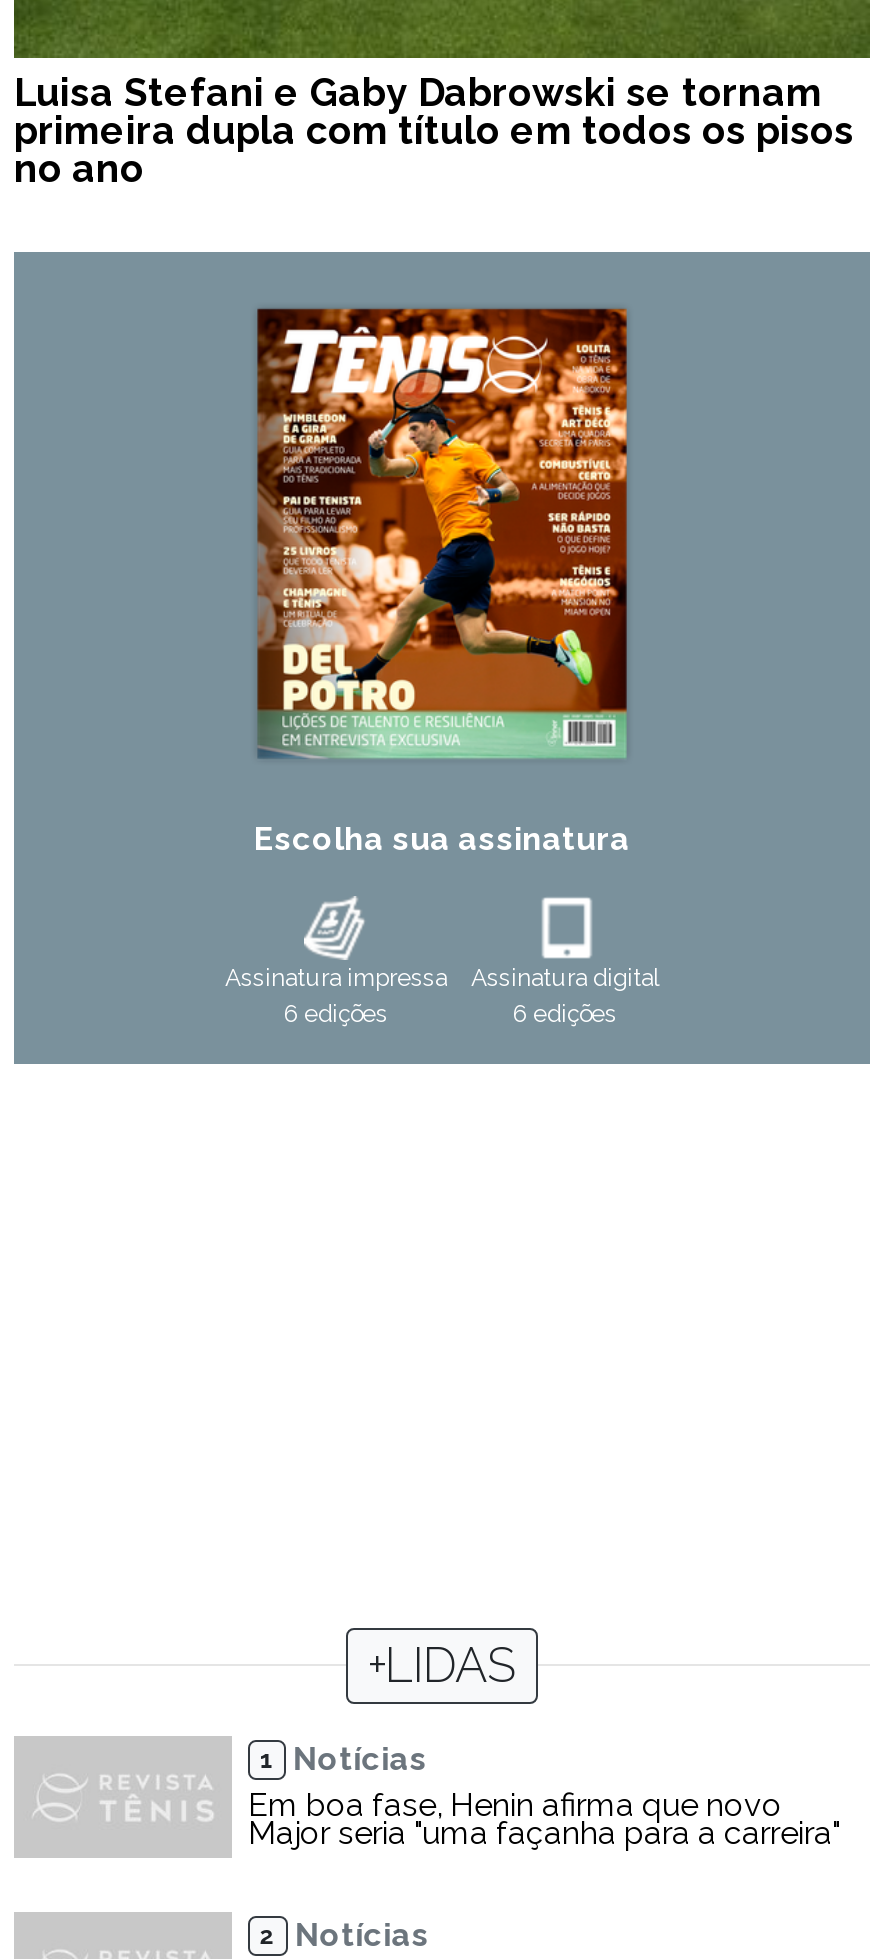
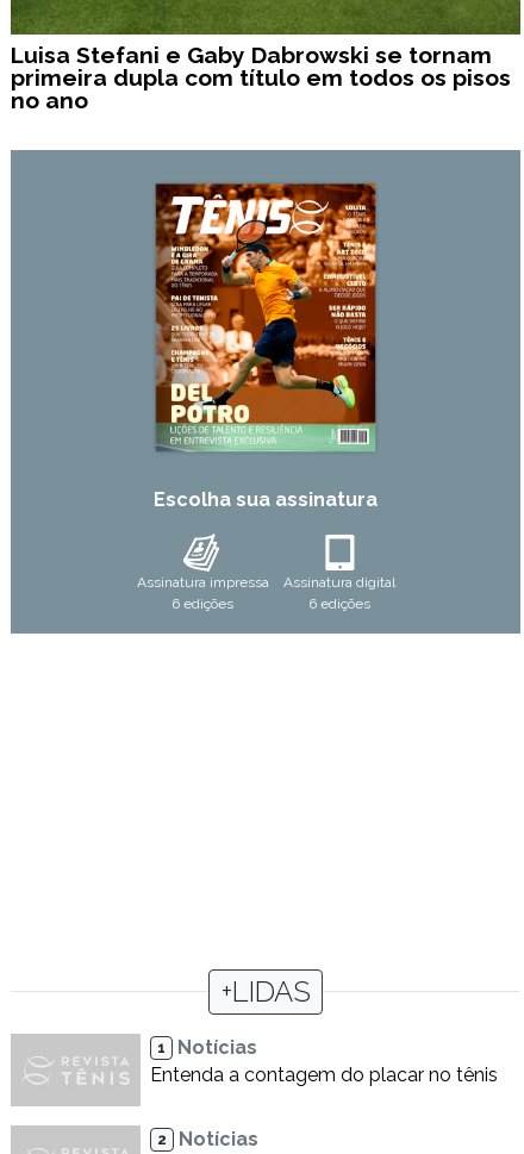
[248,1786,840,1852] Em boa fase, Henin afirma que novo | Major seria "uma façanha para a carreira" -> [150,1063,498,1086] Entenda a contagem do placar no tênis

